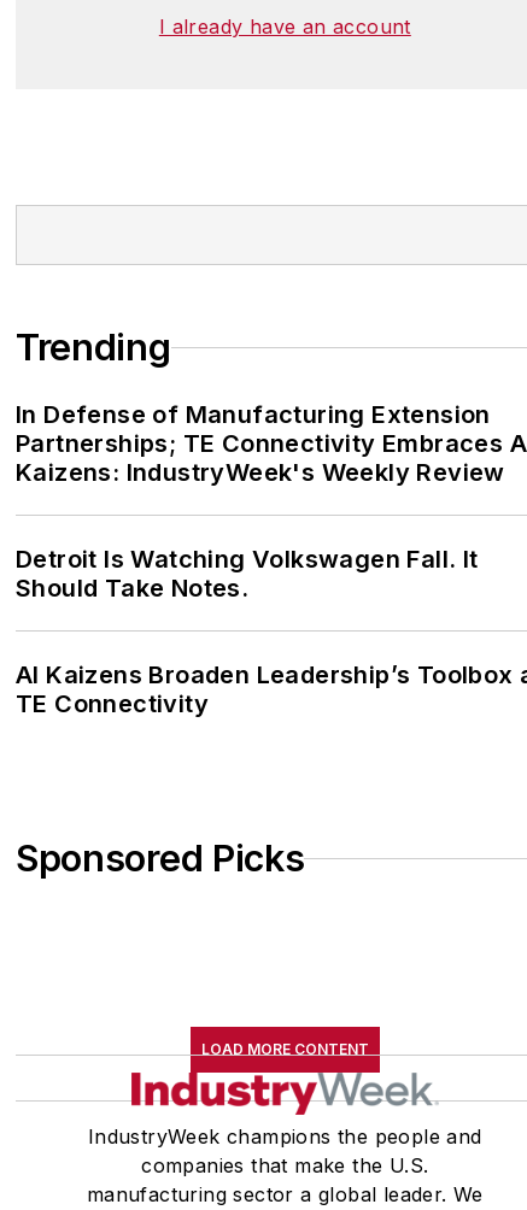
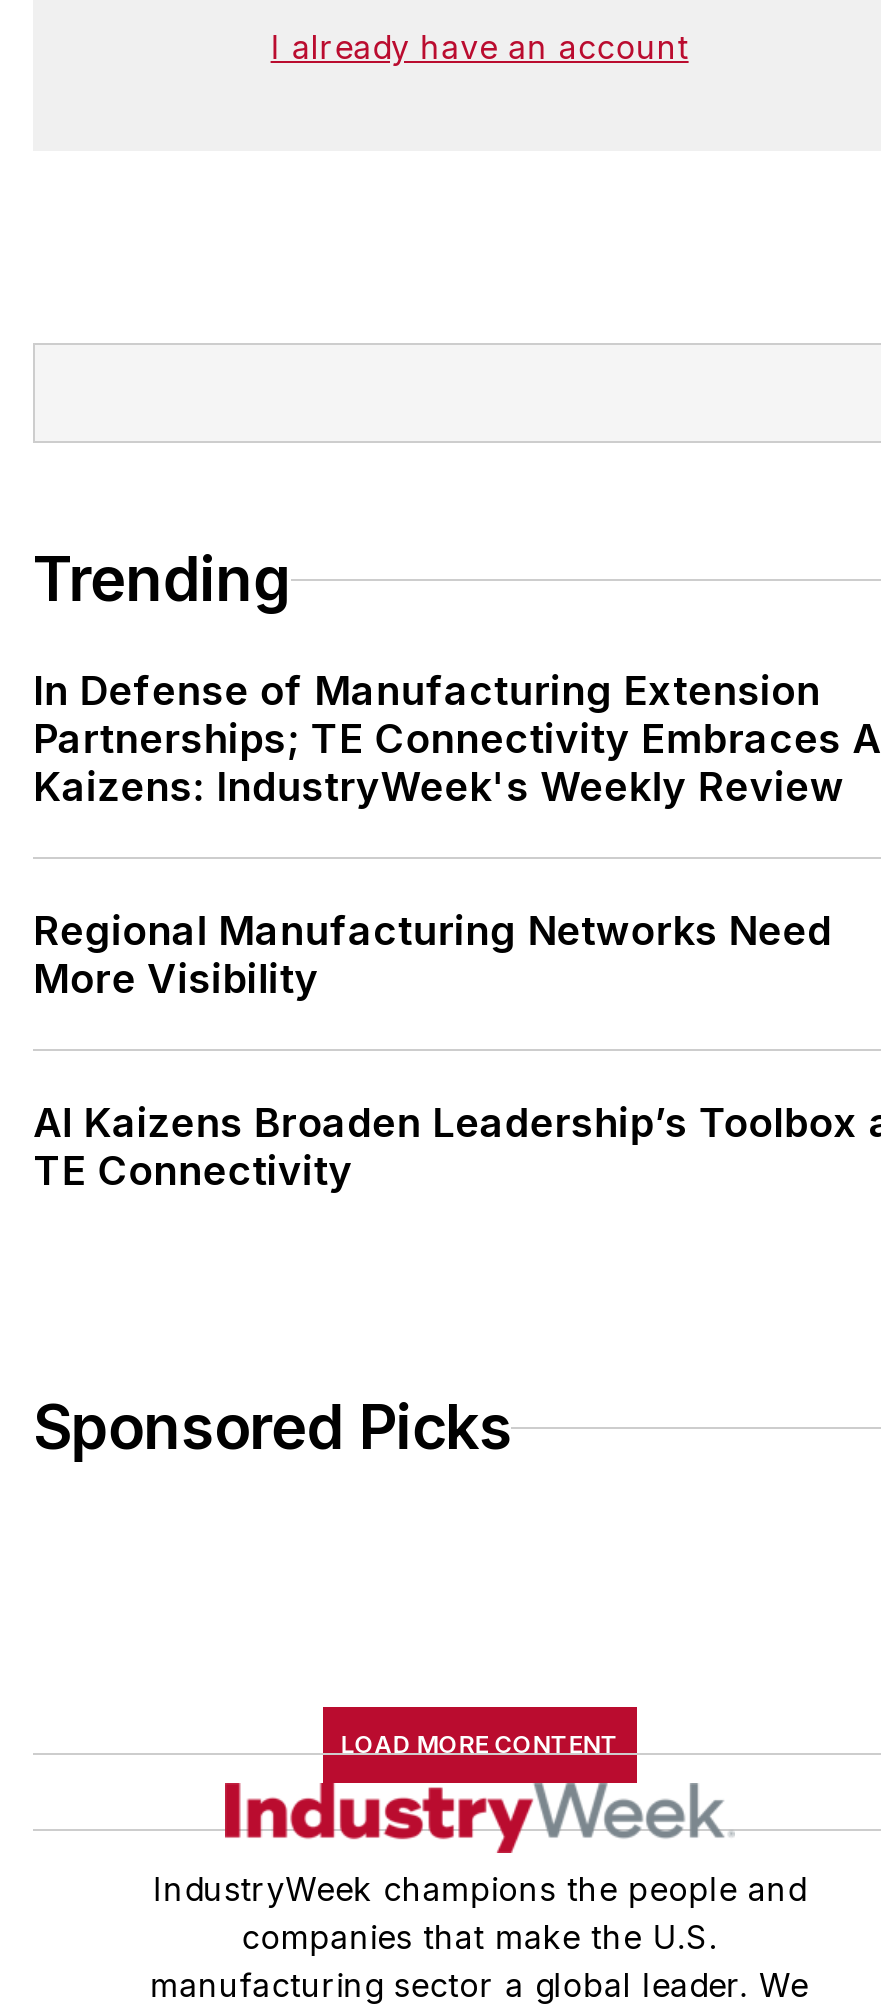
[16,545,478,603] Detroit Is Watching Volkswagen Fall. It | Should Take Notes. -> [33,907,832,1003] Regional Manufacturing Networks Need | More Visibility

